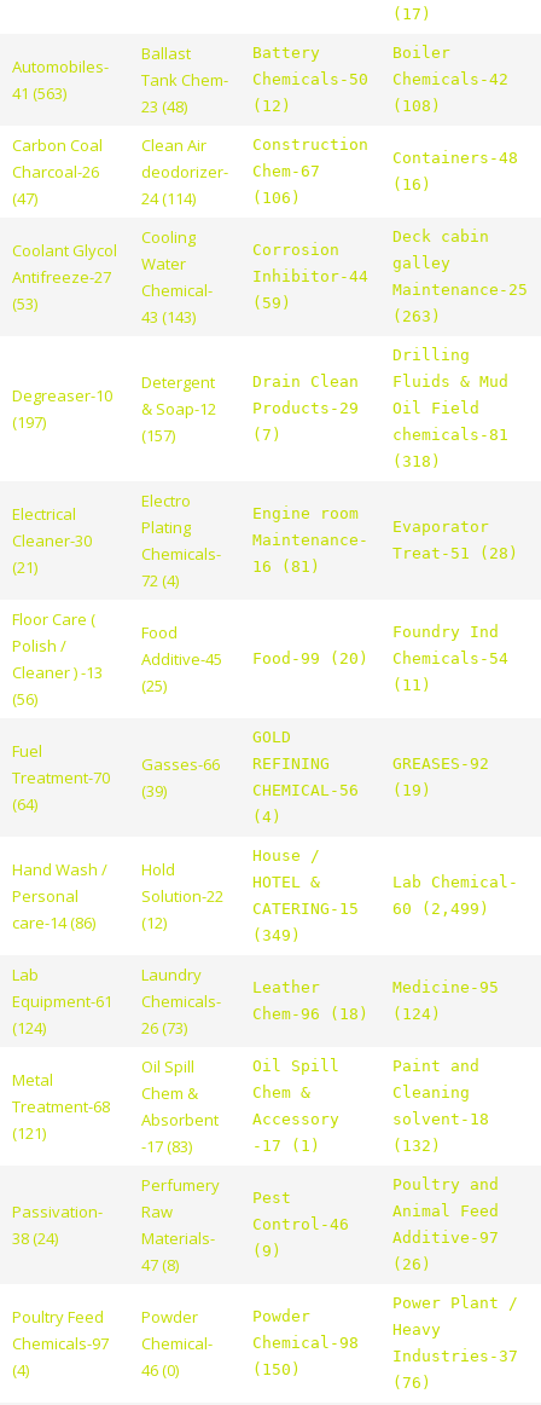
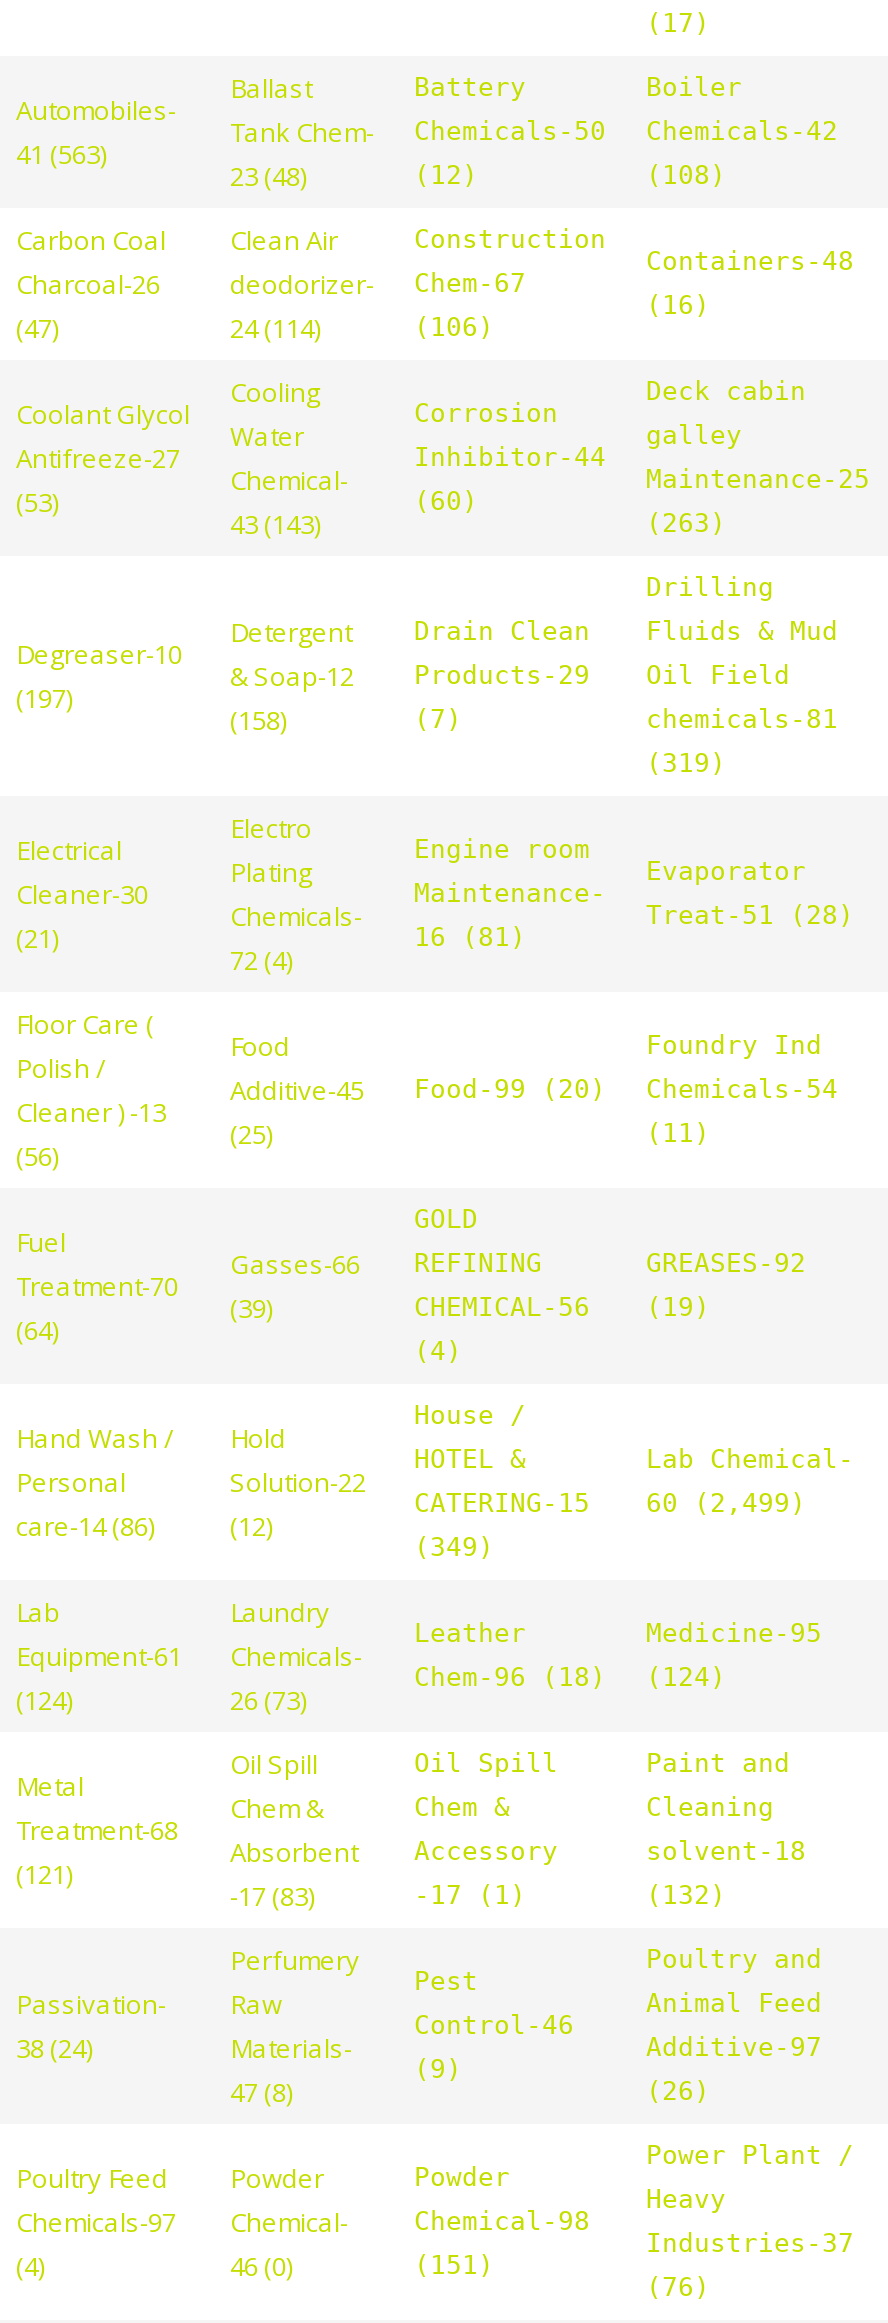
[252,294,291,312] (59) -> [414,486,478,516] (60)
[141,424,175,446] (157) -> [230,702,286,738] (158)
[392,452,441,470] (318) -> [646,748,726,778] (319)
[252,1360,301,1378] (150) -> [414,2250,494,2280] (151)

